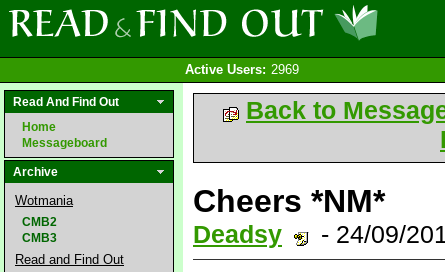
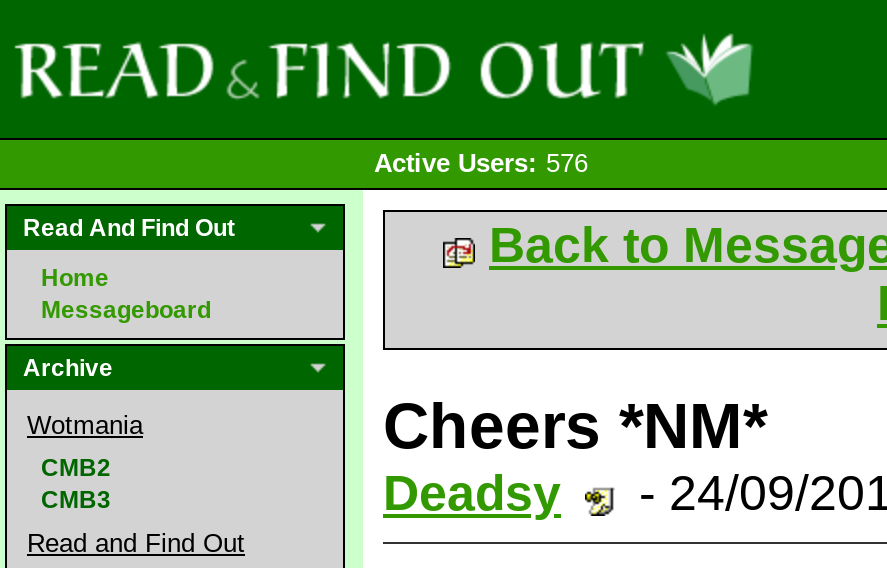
[185,62,299,77] Active Users: 2969 -> [374,148,588,178] Active Users: 576

